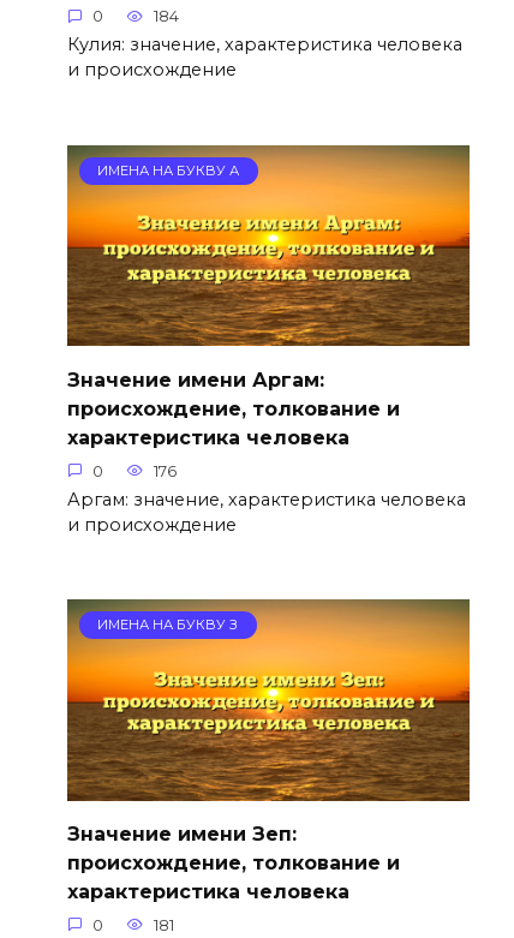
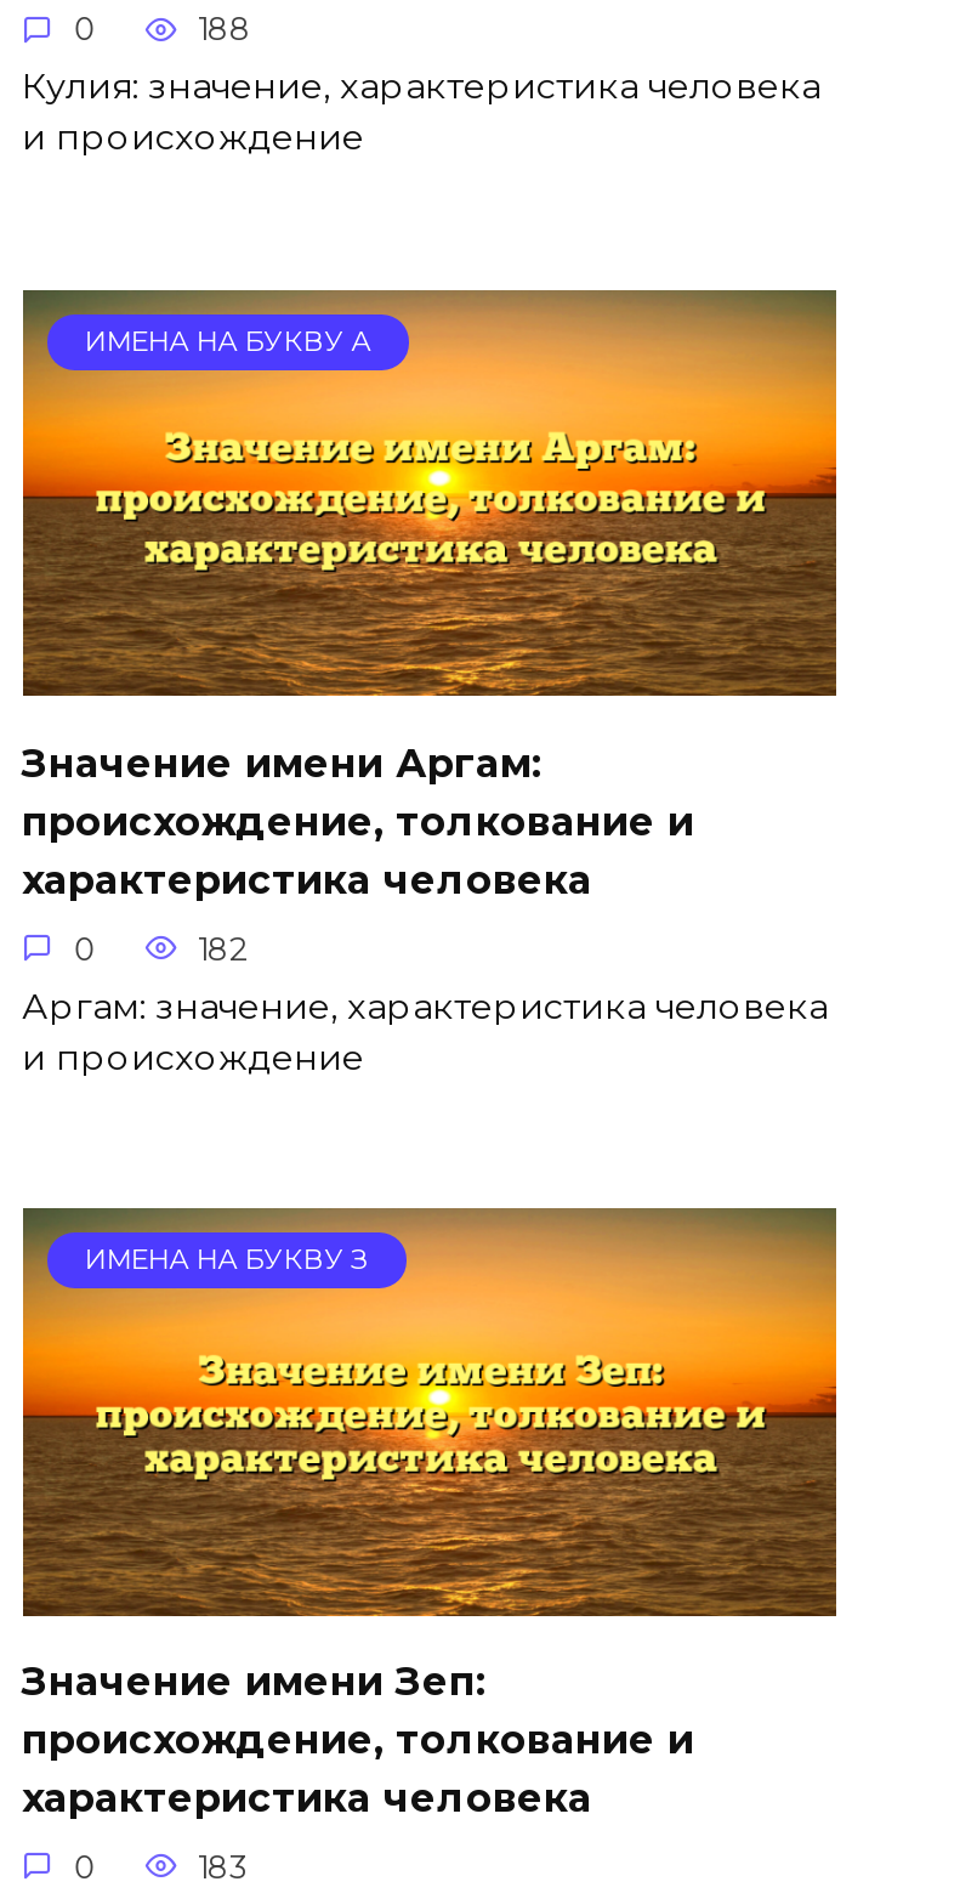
[154,8,179,26] 184 -> [198,12,251,49] 188
[154,462,177,480] 176 -> [198,931,246,967] 182
[154,916,174,934] 181 -> [198,1849,249,1886] 183

